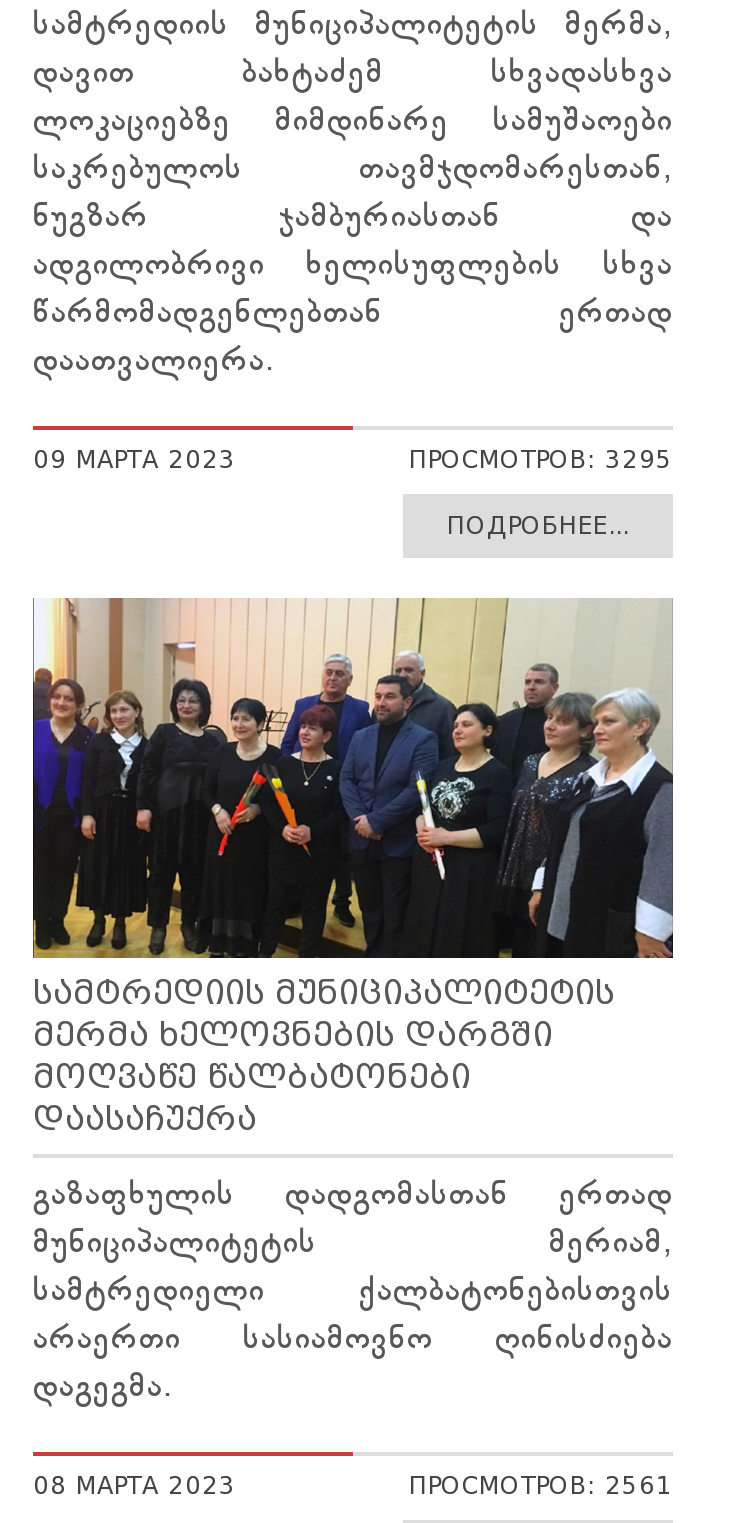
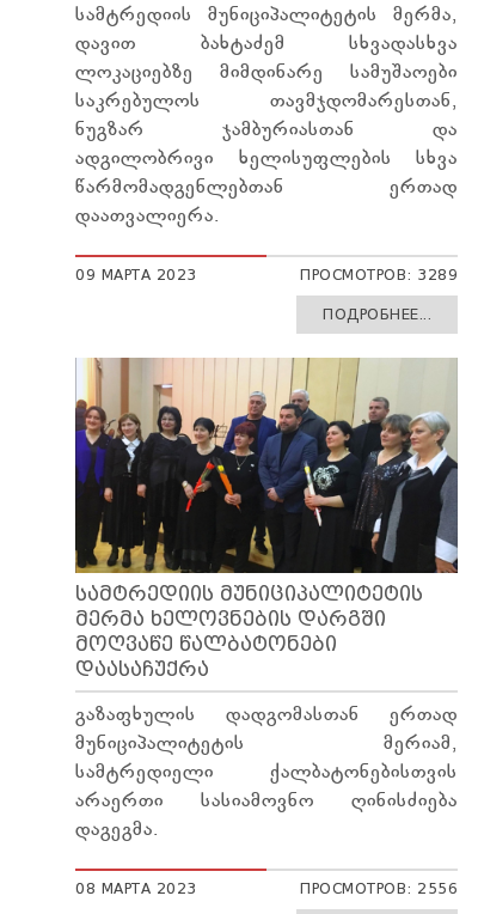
[409,444,673,474] ПРОСМОТРОВ: 3295 -> [300,266,458,284] ПРОСМОТРОВ: 3289
[409,1470,673,1500] ПРОСМОТРОВ: 2561 -> [300,879,458,897] ПРОСМОТРОВ: 2556

